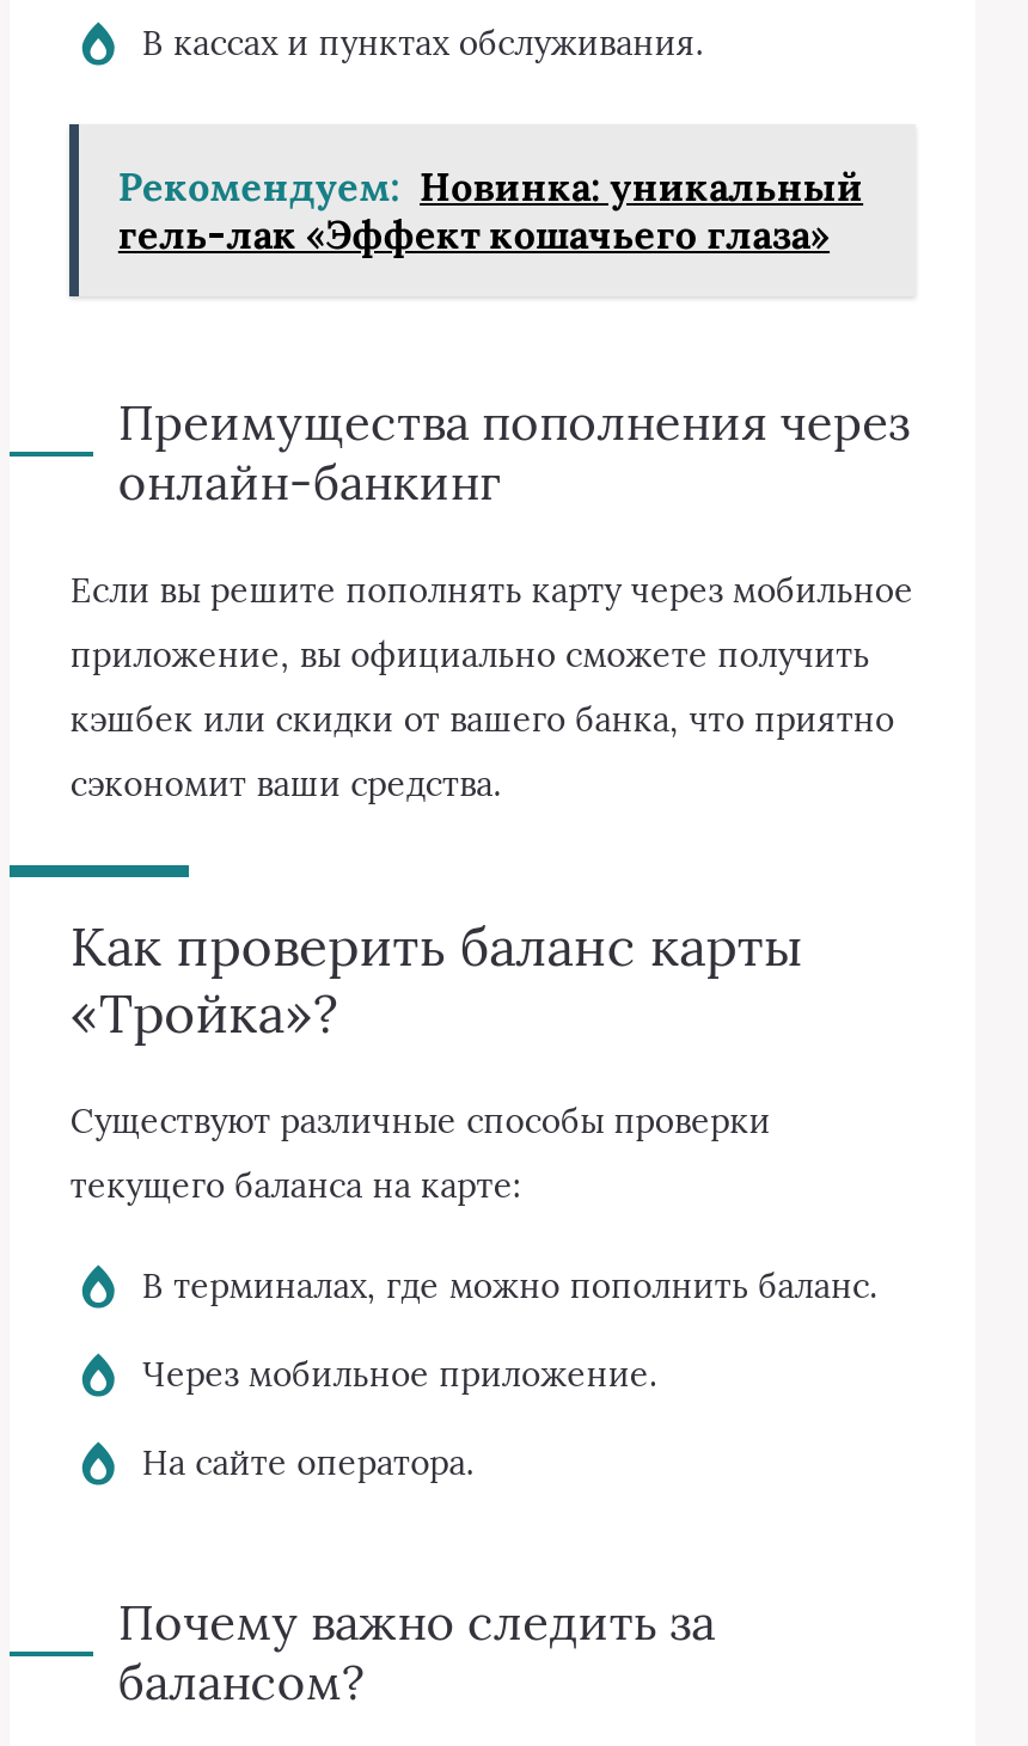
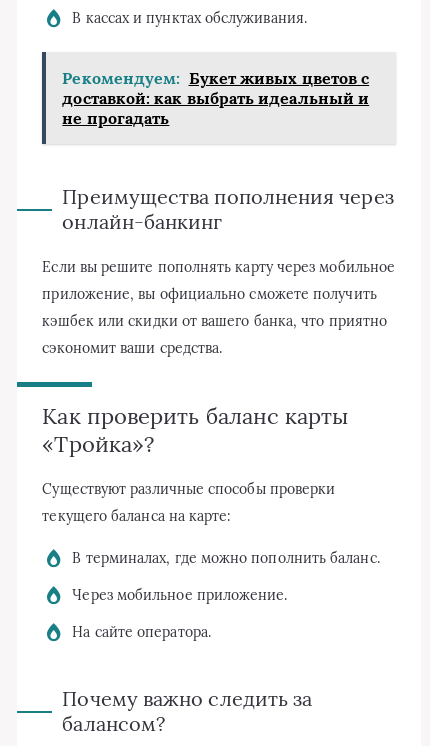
[118,162,863,257] Рекомендуем: Новинка: уникальный | гель-лак «Эффект кошачьего глаза» -> [62,68,369,128] Рекомендуем: Букет живых цветов с | доставкой: как выбрать идеальный и | не прогадать

